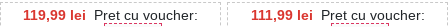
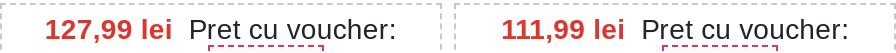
[23,7,198,23] 119,99 lei Pret cu voucher: -> [45,12,397,44] 127,99 lei Pret cu voucher:

